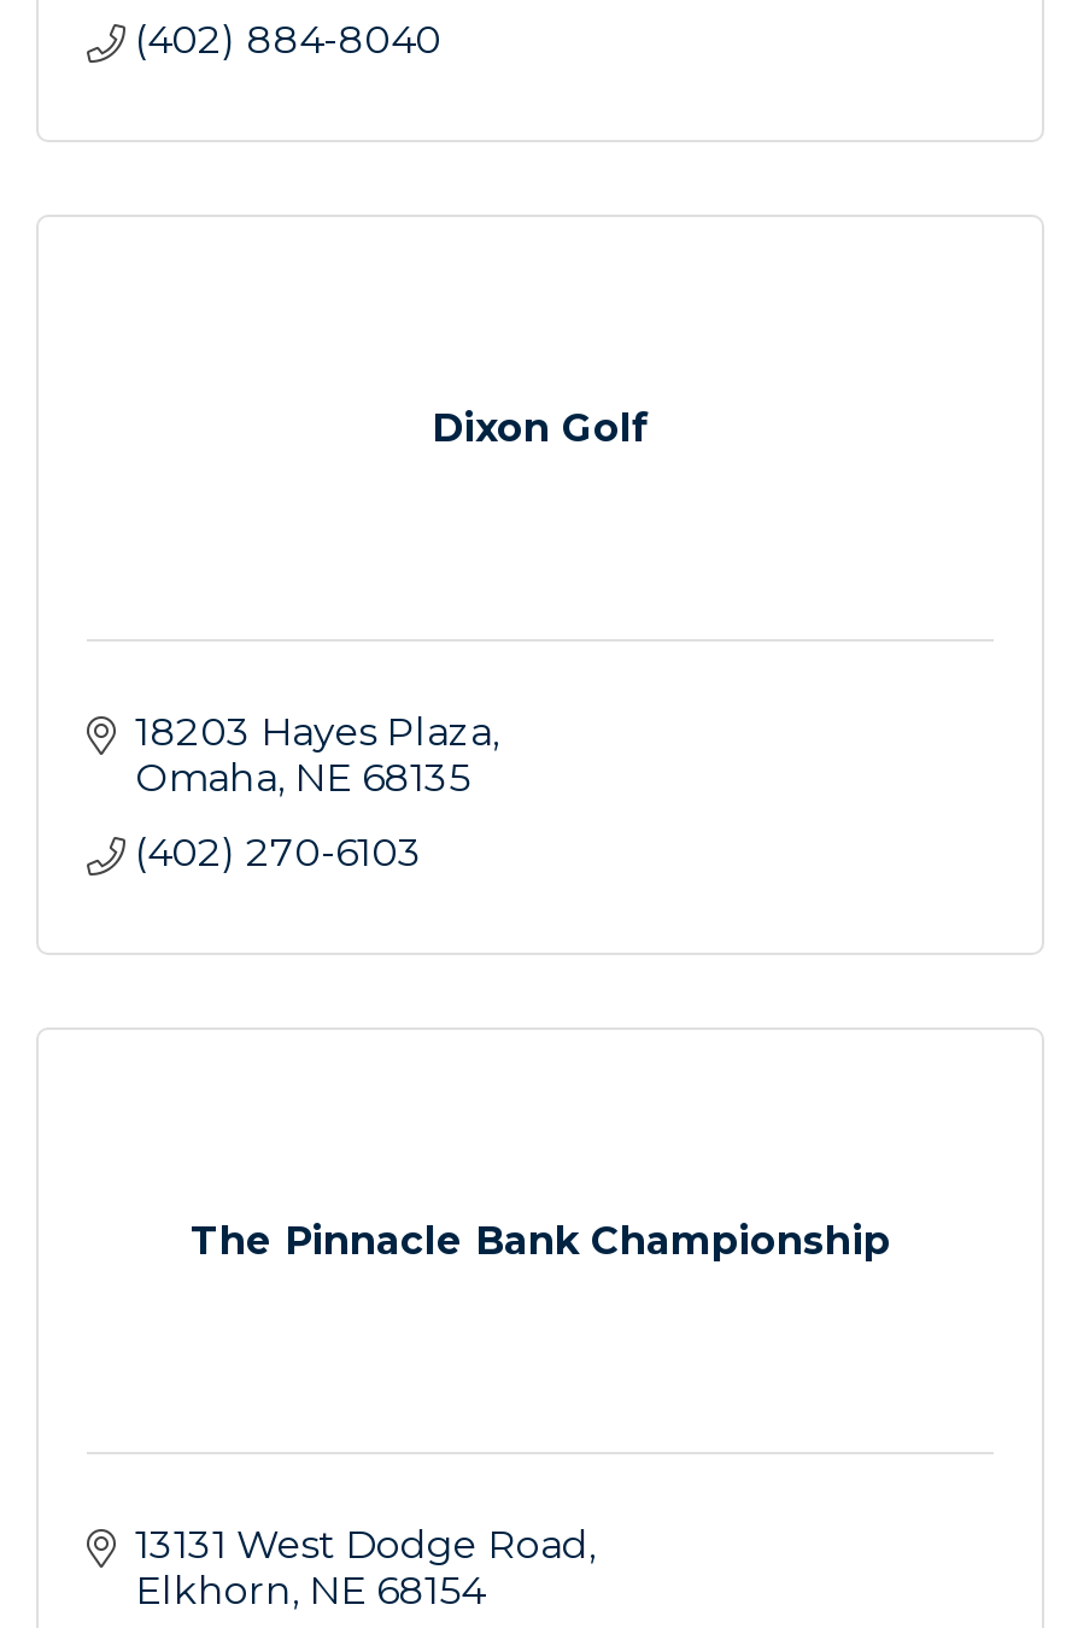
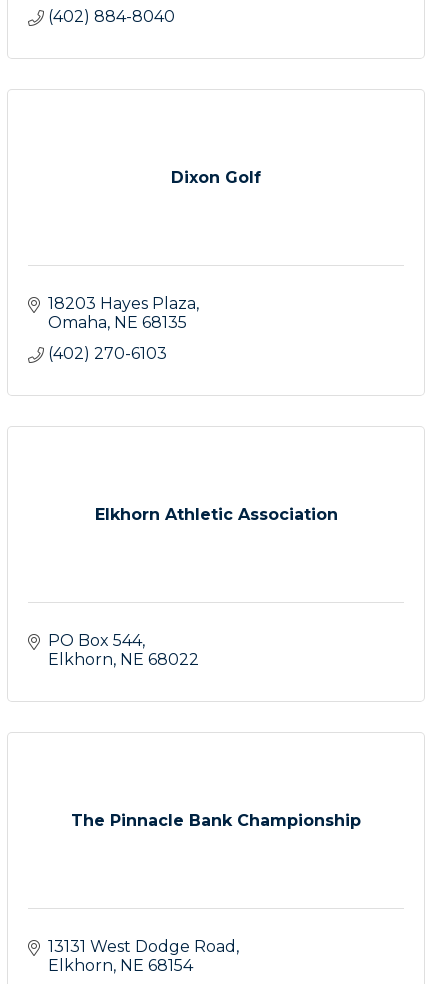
none -> [48,631,199,669] PO Box 544 | Elkhorn NE 68022
none -> [94,505,337,524] Elkhorn Athletic Association

